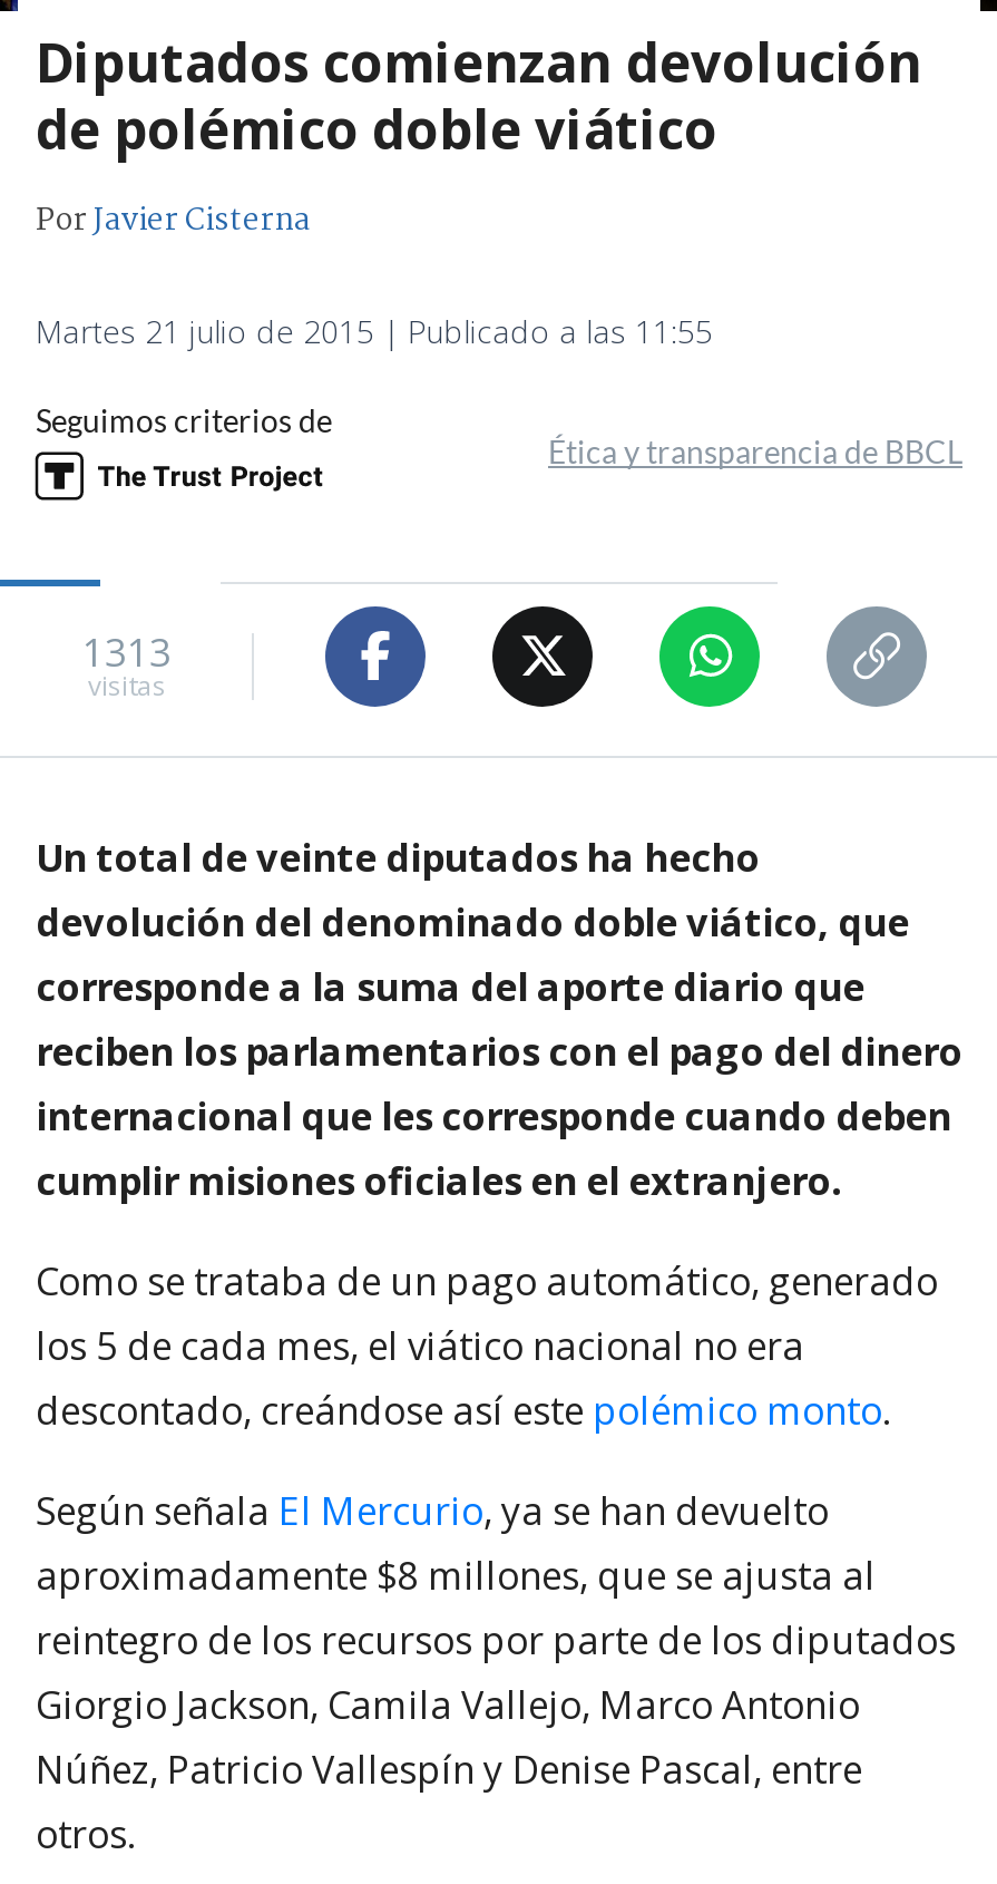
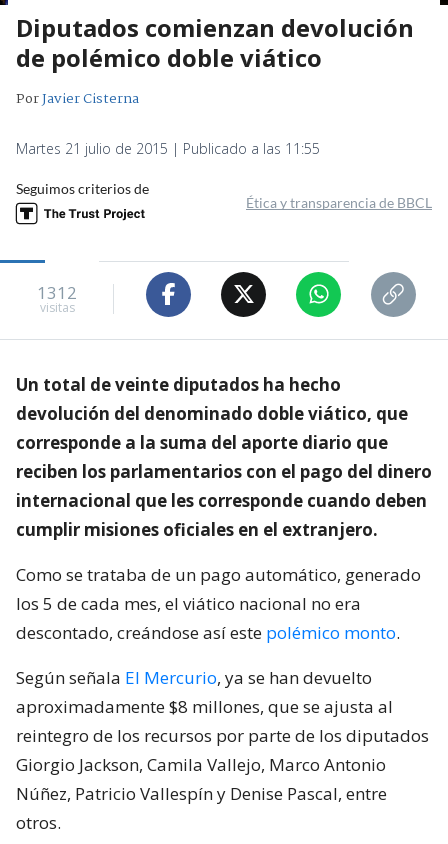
[82,627,172,678] 1313 -> [37,281,77,304] 1312

